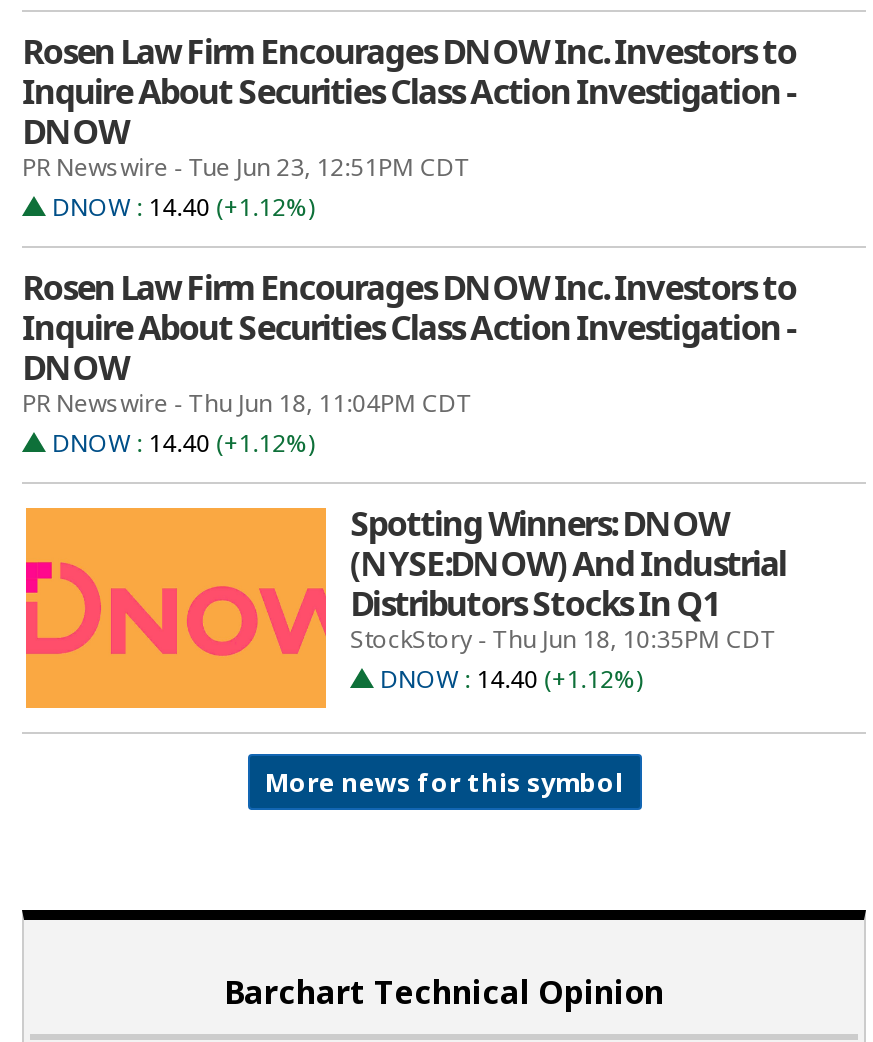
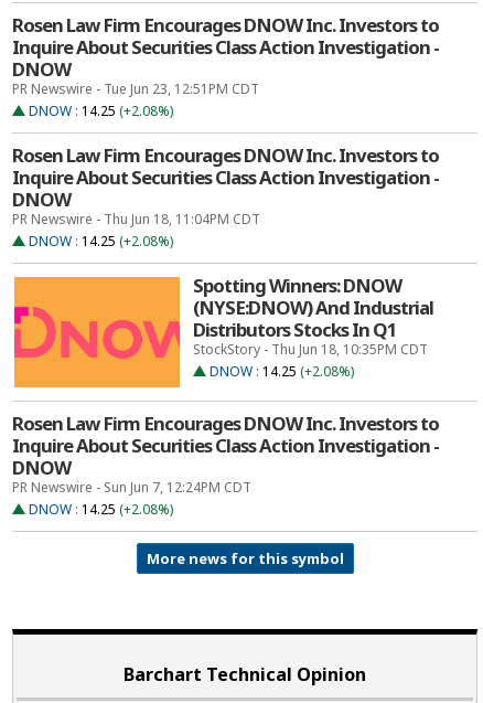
[52,190,314,224] DNOW : 14.40 (+1.12%) -> [29,102,173,120] DNOW : 14.25 (+2.08%)
[52,426,314,460] DNOW : 14.40 (+1.12%) -> [29,232,173,251] DNOW : 14.25 (+2.08%)
[380,662,642,696] DNOW : 14.40 (+1.12%) -> [12,362,439,519] DNOW : 14.25 (+2.08%) | Rosen Law Firm Encourages DNOW Inc. Investors to | Inquire About Securities Class Action Investigation - | DNOW | PR Newswire - Sun Jun 7, 12:24PM CDT | DNOW : 14.25 (+2.08%)

